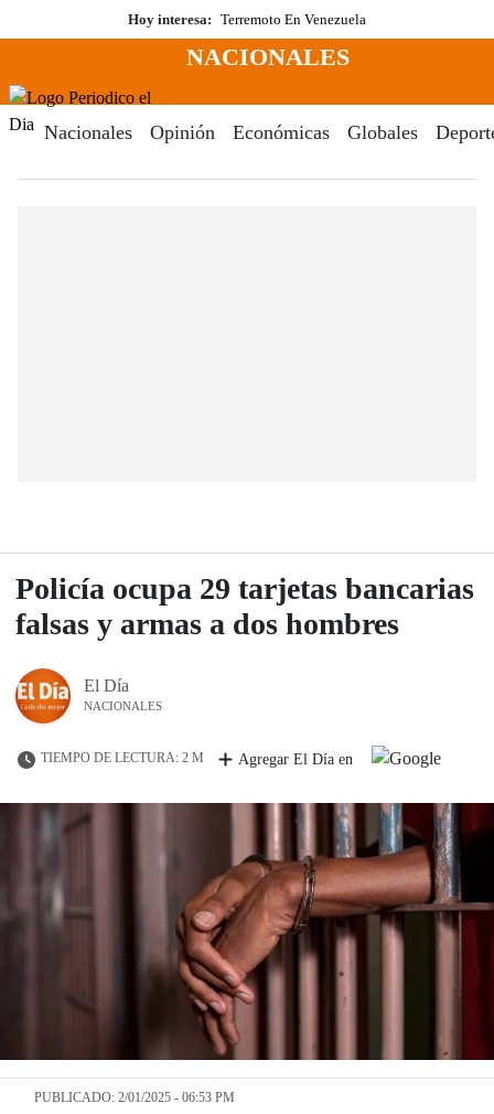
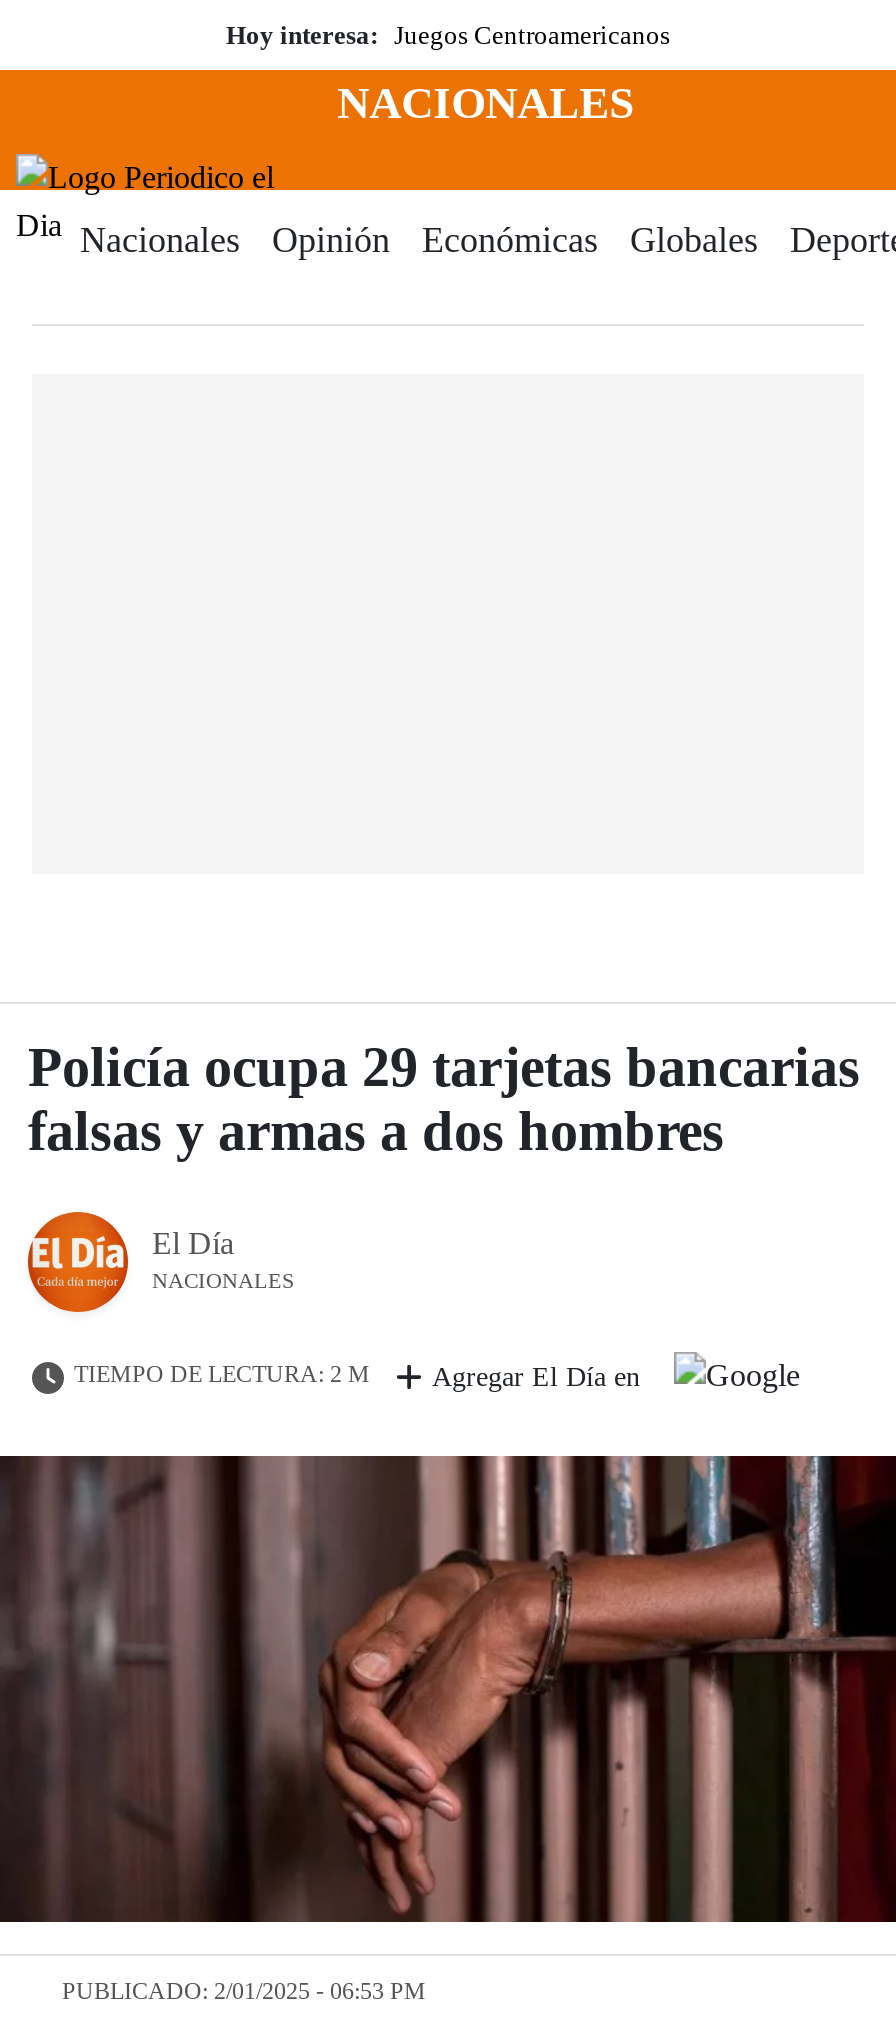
[128,11,366,28] Hoy interesa: Terremoto En Venezuela -> [226,20,670,50] Hoy interesa: Juegos Centroamericanos

